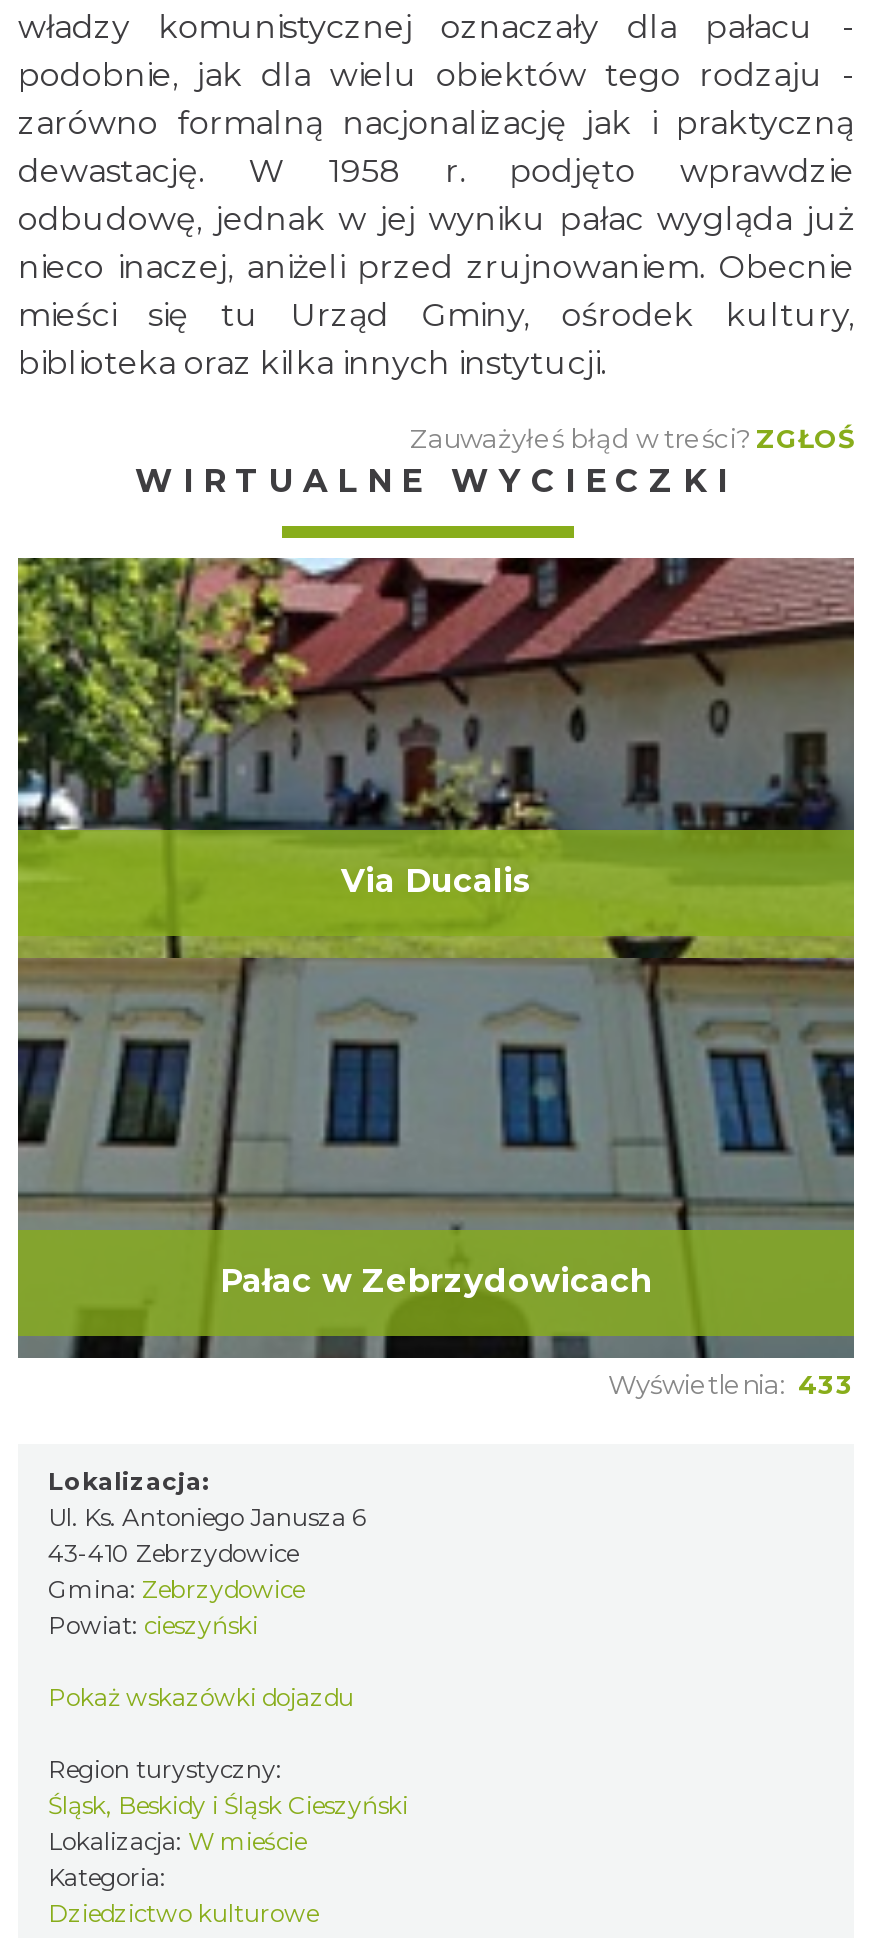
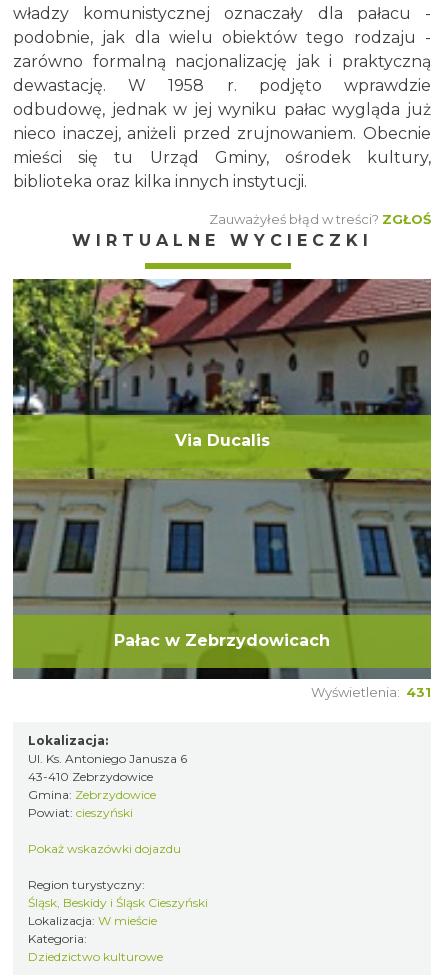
[608,1368,854,1400] Wyświetlenia: 433 -> [311,684,431,700] Wyświetlenia: 431

